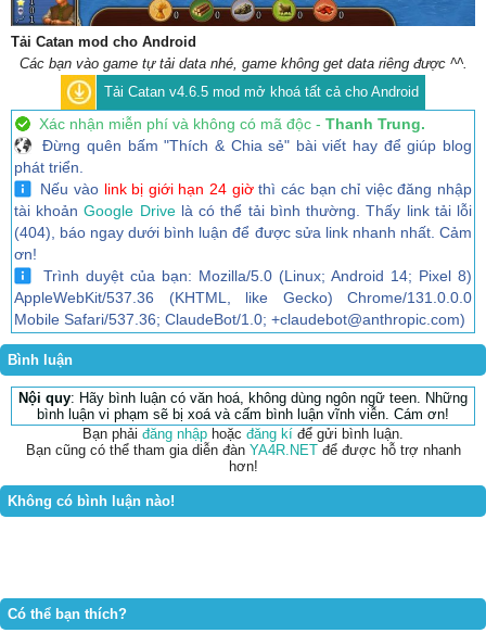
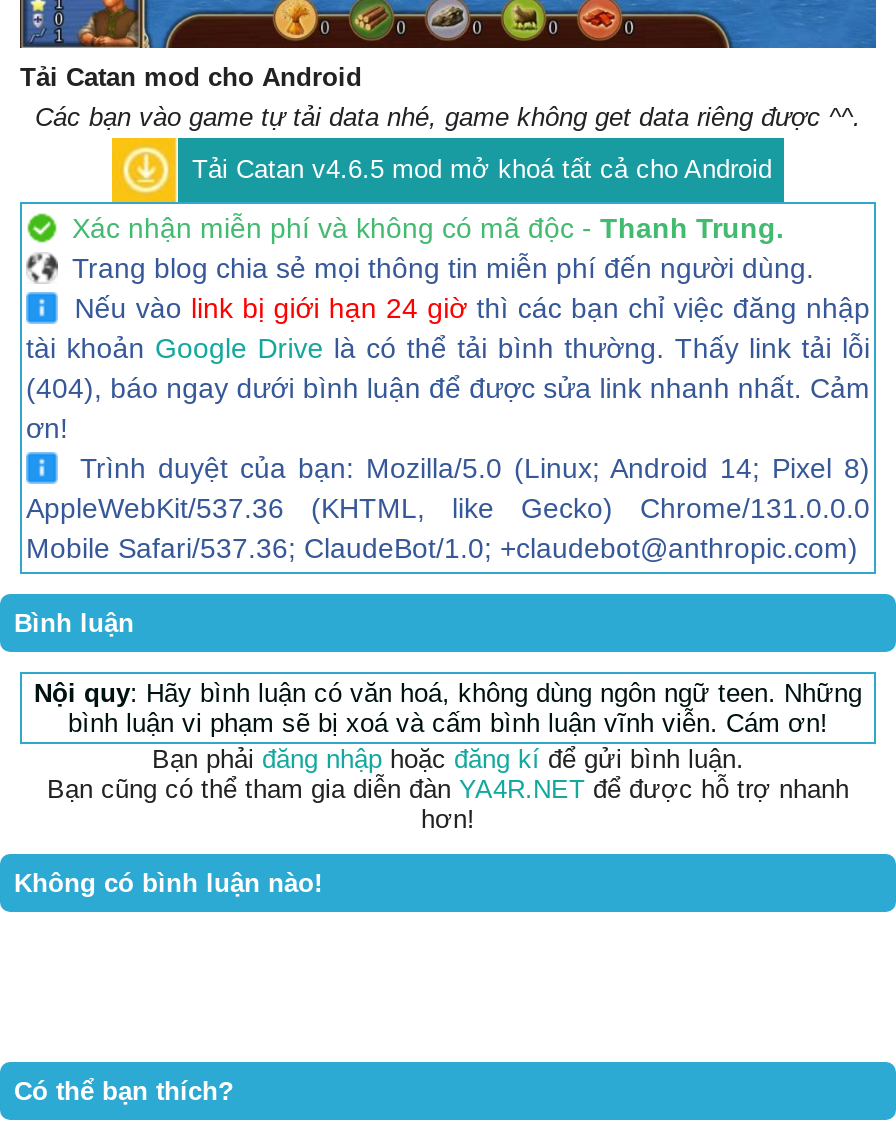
[14,137,472,176] Đừng quên bấm "Thích & Chia sẻ" bài viết hay để giúp blog | phát triển. -> [56,253,814,285] Trang blog chia sẻ mọi thông tin miễn phí đến người dùng.

